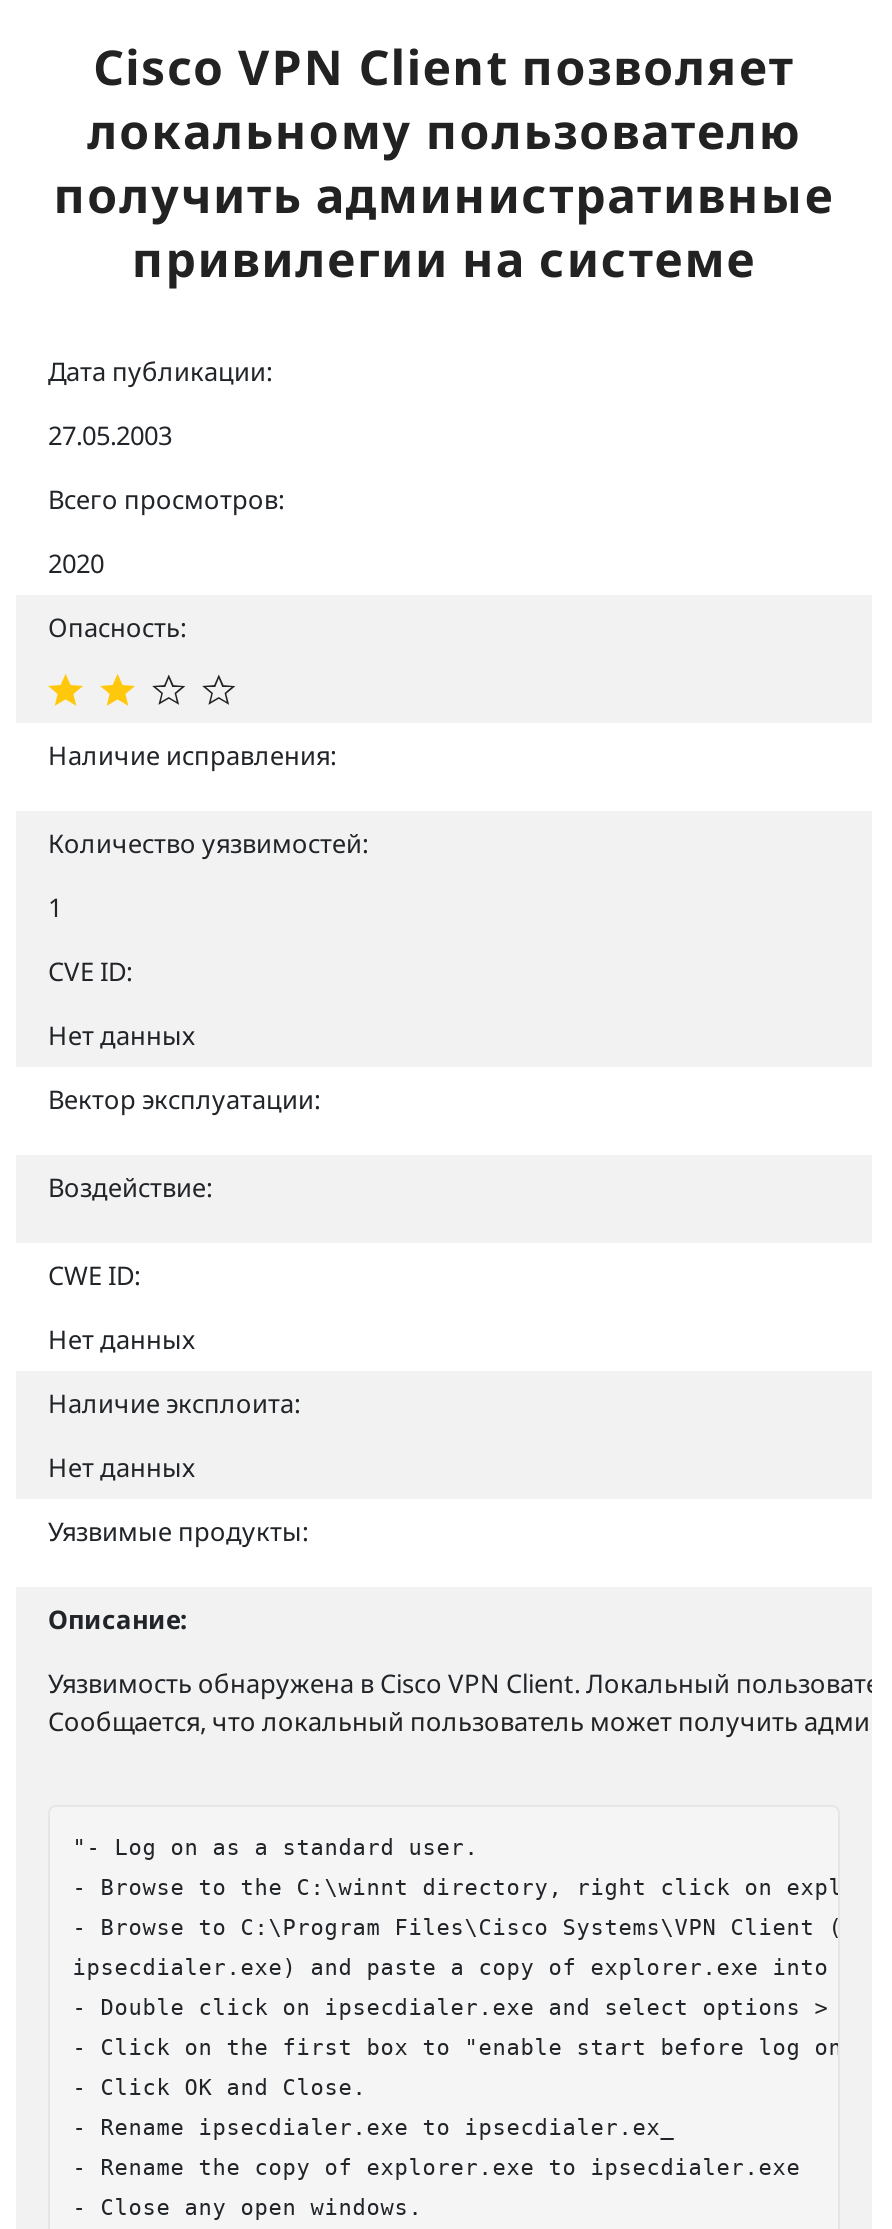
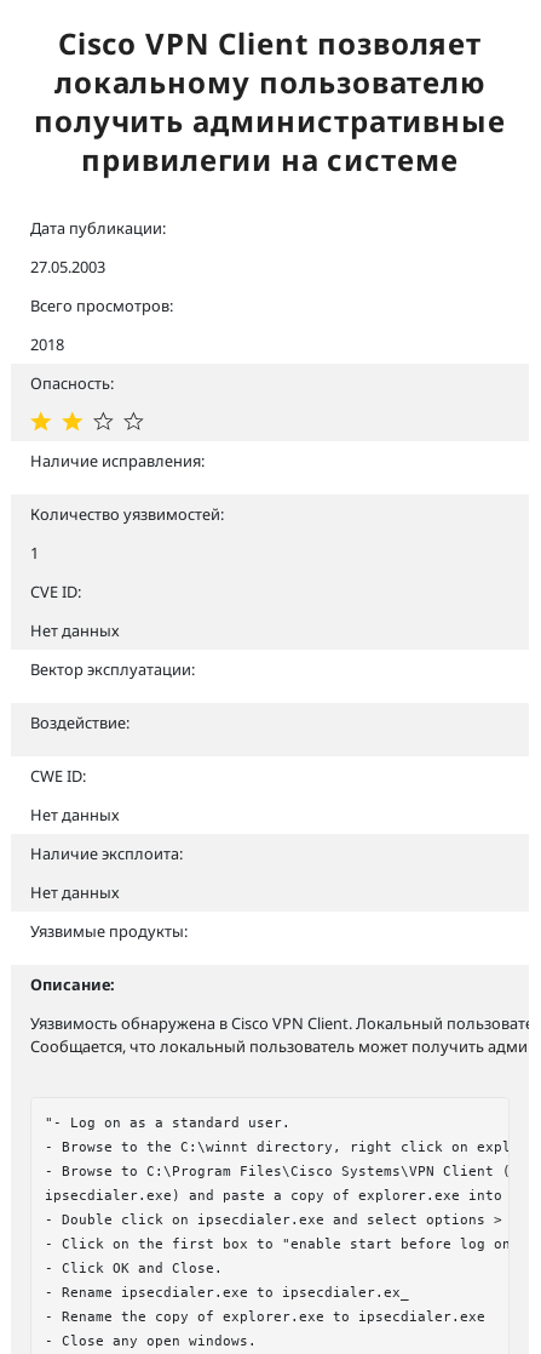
[48,544,104,580] 2020 -> [30,333,64,355] 2018

